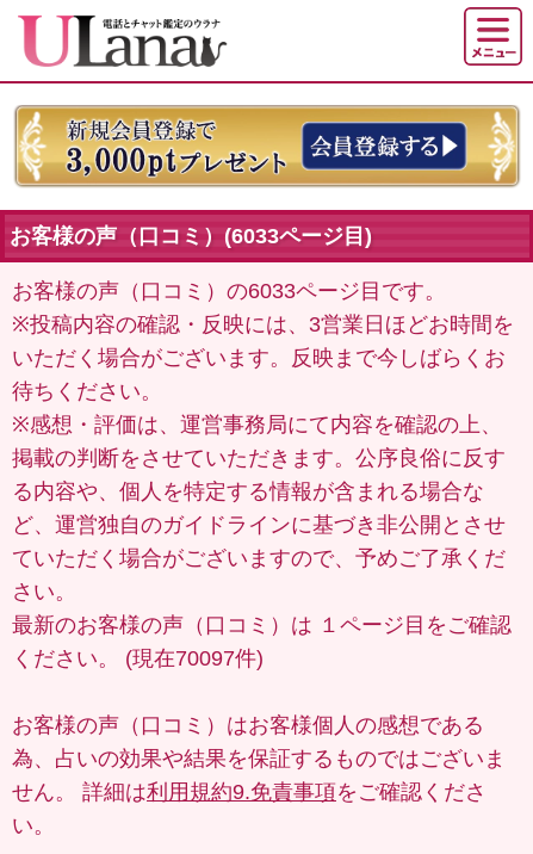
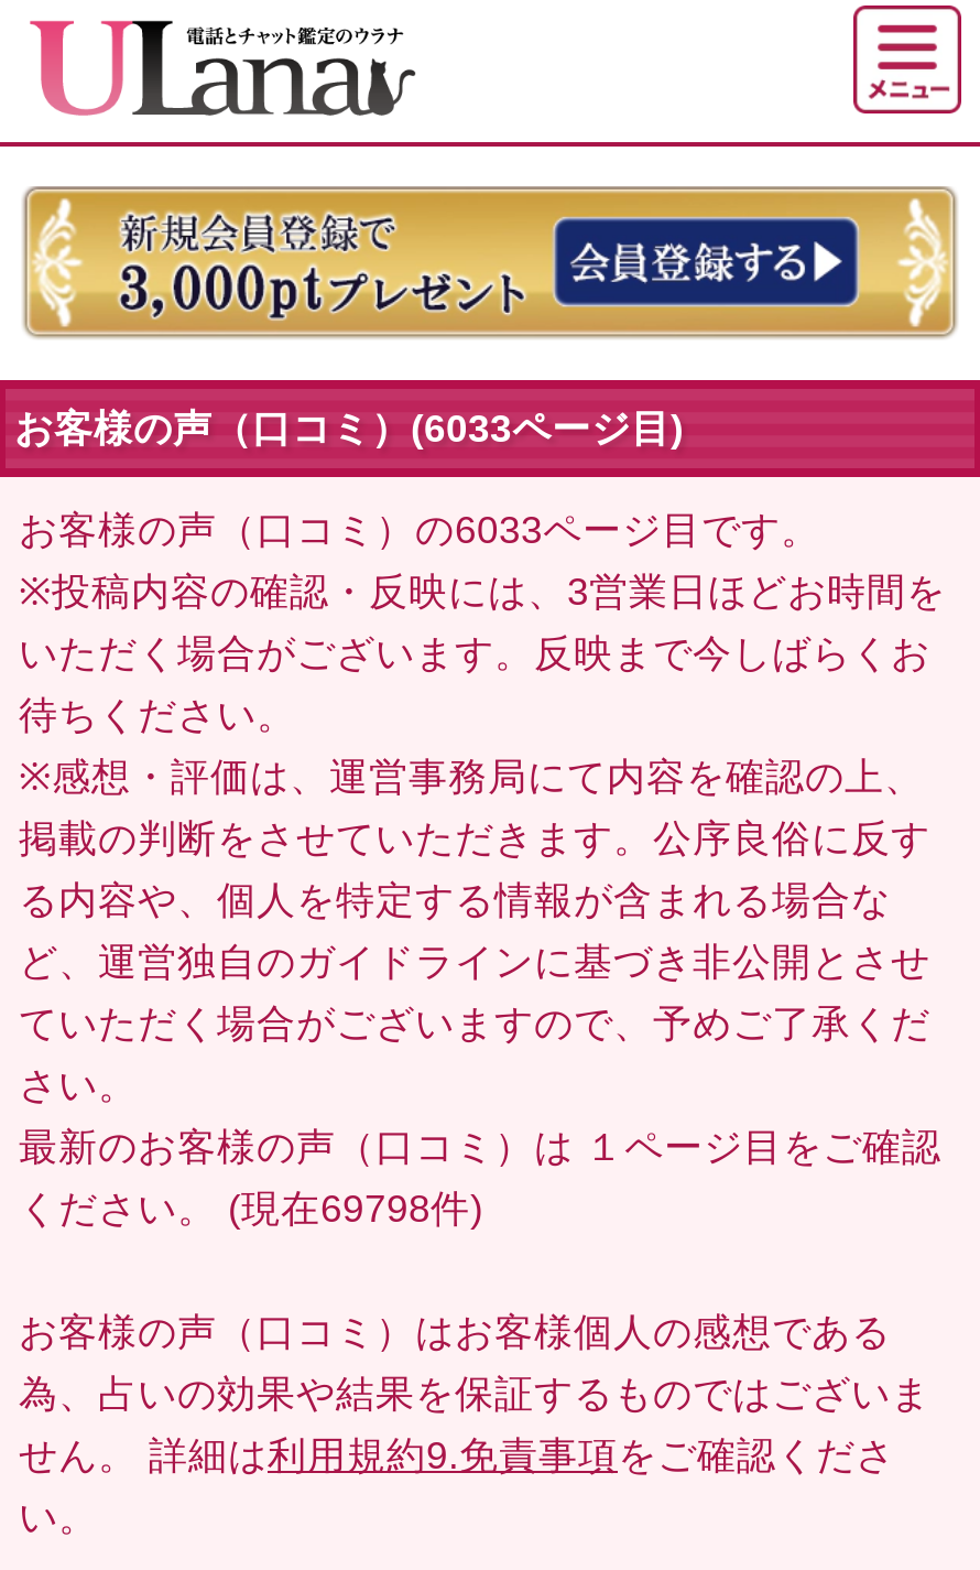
[12,646,264,670] ください。 (現在70097件) -> [19,1186,483,1230] ください。 (現在69798件)

